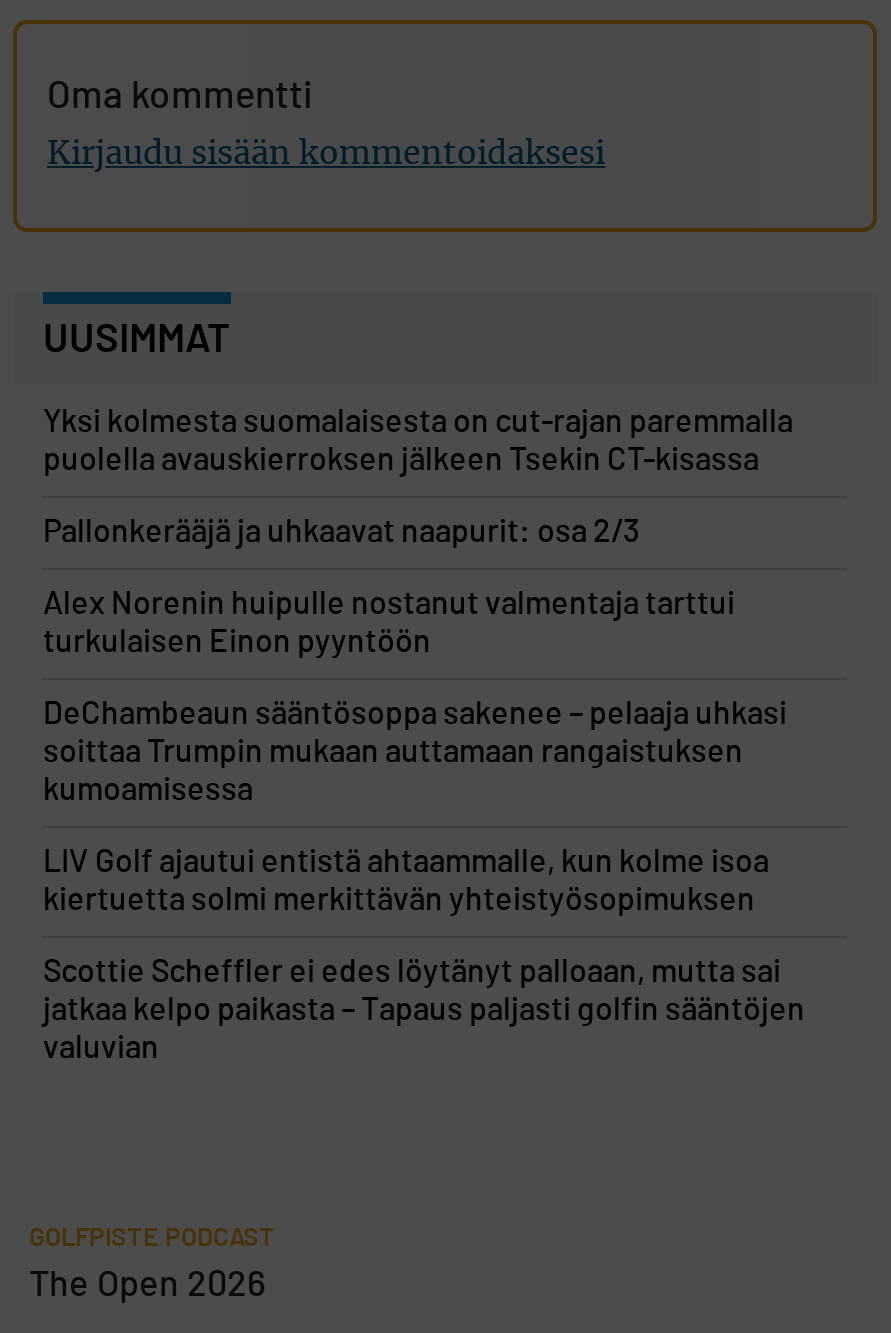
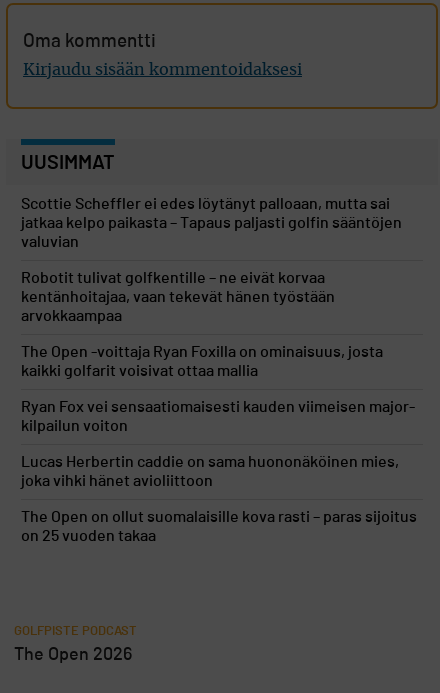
[43,405,793,915] Yksi kolmesta suomalaisesta on cut-rajan paremmalla | puolella avauskierroksen jälkeen Tsekin CT-kisassa | Pallonkerääjä ja uhkaavat naapurit: osa 2/3 | Alex Norenin huipulle nostanut valmentaja tarttui | turkulaisen Einon pyyntöön | DeChambeaun sääntösoppa sakenee – pelaaja uhkasi | soittaa Trumpin mukaan auttamaan rangaistuksen | kumoamisessa | LIV Golf ajautui entistä ahtaammalle, kun kolme isoa | kiertuetta solmi merkittävän yhteistyösopimuksen -> none
moved [43,955,805,1063] -> [21,196,402,250]: Scottie Scheffler ei edes löytänyt palloaan, mutta sai | jatkaa kelpo paikasta – Tapaus paljasti golfin sääntöjen | valuvian
none -> [21,270,417,544] Robotit tulivat golfkentille – ne eivät korvaa | kentänhoitajaa, vaan tekevät hänen työstään | arvokkaampaa | The Open -voittaja Ryan Foxilla on ominaisuus, josta | kaikki golfarit voisivat ottaa mallia | Ryan Fox vei sensaatiomaisesti kauden viimeisen major- | kilpailun voiton | Lucas Herbertin caddie on sama huononäköinen mies, | joka vihki hänet avioliittoon | The Open on ollut suomalaisille kova rasti – paras sijoitus | on 25 vuoden takaa

